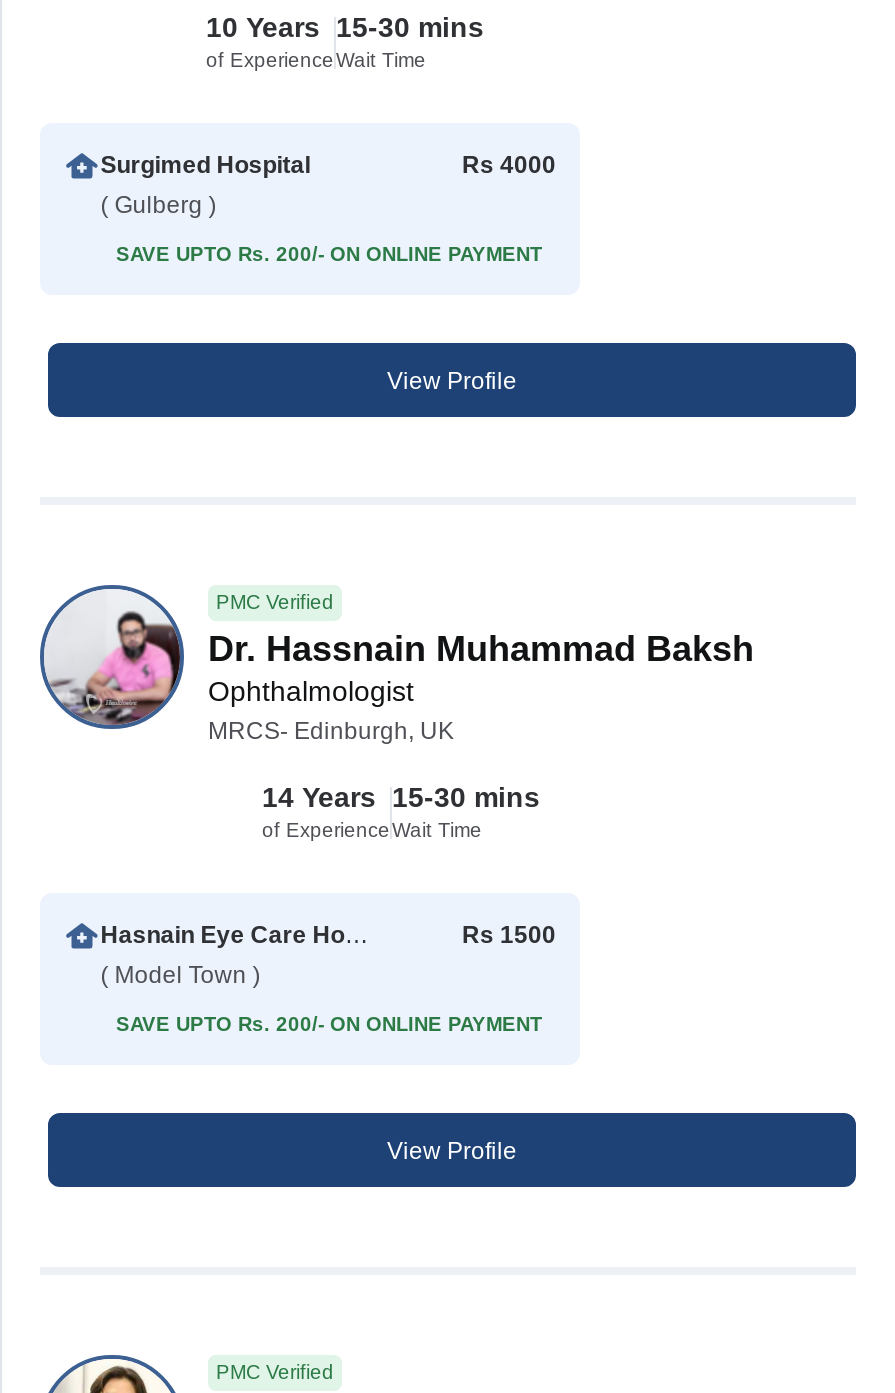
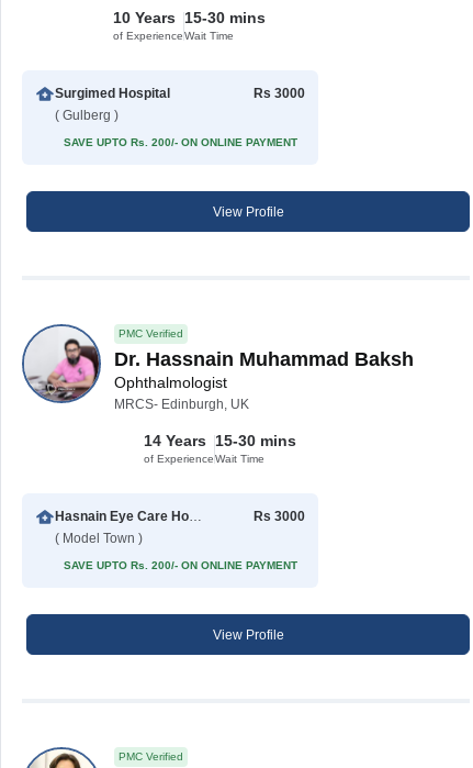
[462,152,556,180] Rs 4000 -> [254,86,305,102] Rs 3000
[462,922,556,950] Rs 1500 -> [254,509,305,525] Rs 3000

